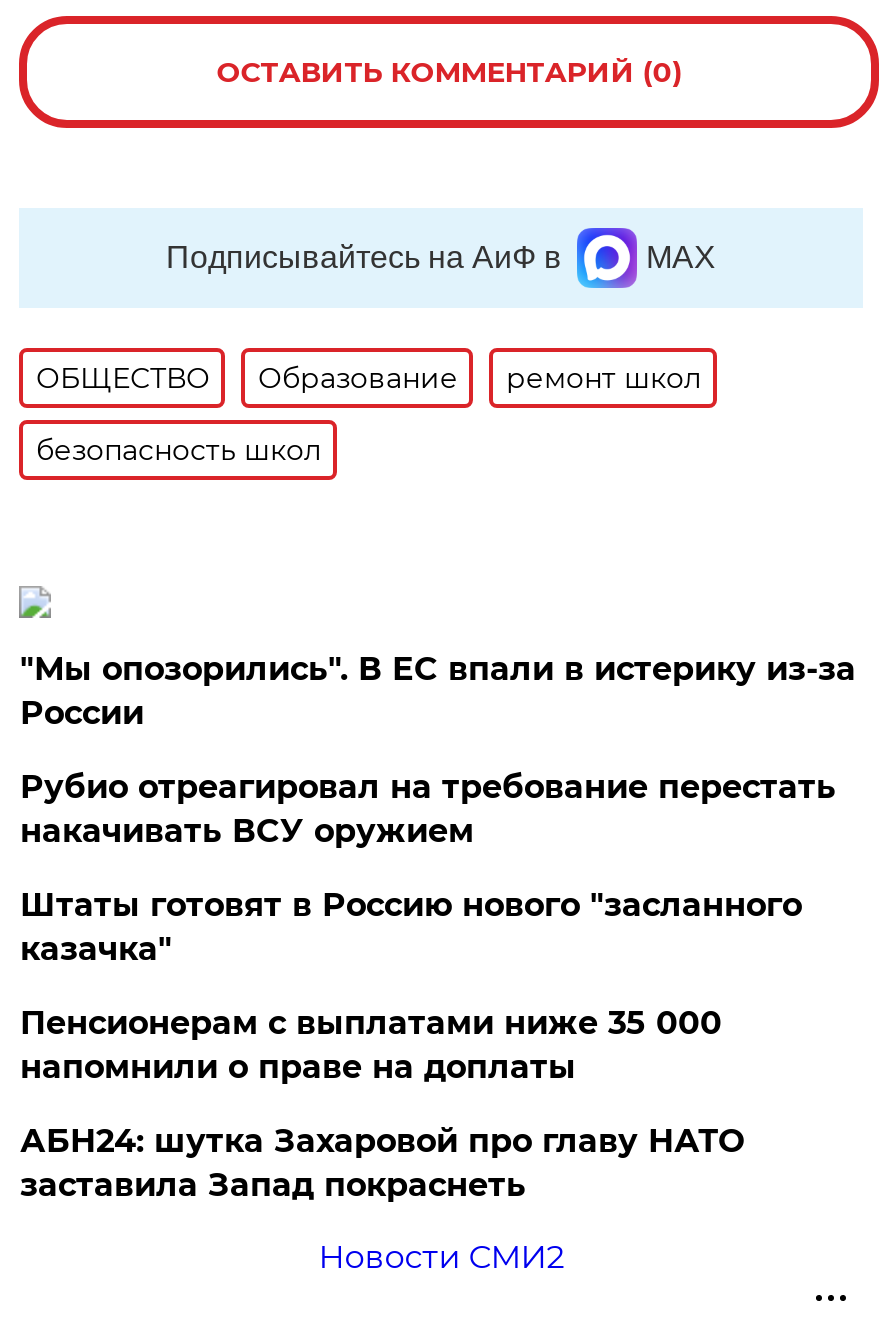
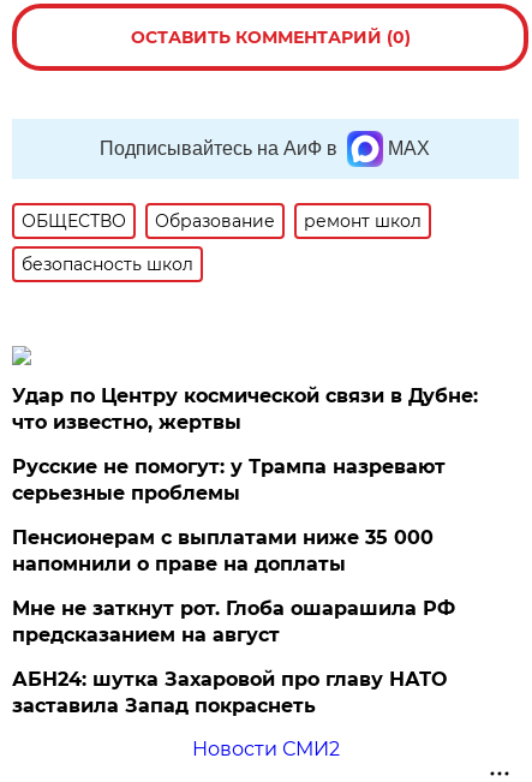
[20,650,856,968] "Мы опозорились". В ЕС впали в истерику из-за | России | Рубио отреагировал на требование перестать | накачивать ВСУ оружием | Штаты готовят в Россию нового "засланного | казачка" -> [12,384,478,504] Удар по Центру космической связи в Дубне: | что известно, жертвы | Русские не помогут: у Трампа назревают | серьезные проблемы
moved [20,1004,722,1086] -> [12,526,434,575]: Пенсионерам с выплатами ниже 35 000 | напомнили о праве на доплаты
none -> [12,597,456,646] Мне не заткнут рот. Глоба ошарашила РФ | предсказанием на август

